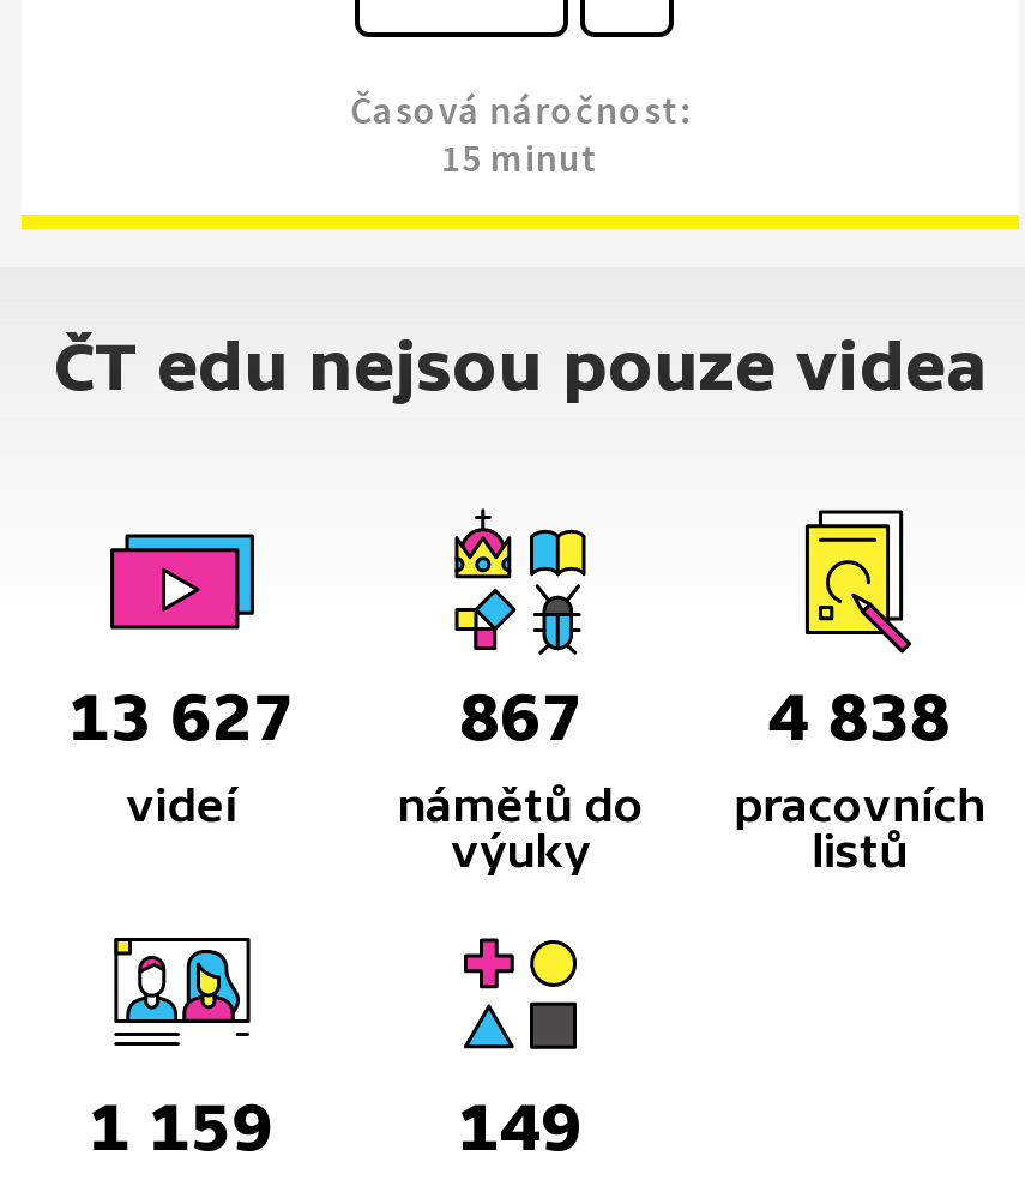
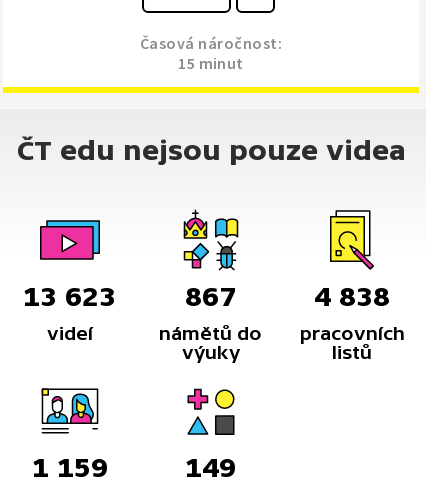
[70,678,293,754] 13 627 -> [23,280,116,312] 13 623

